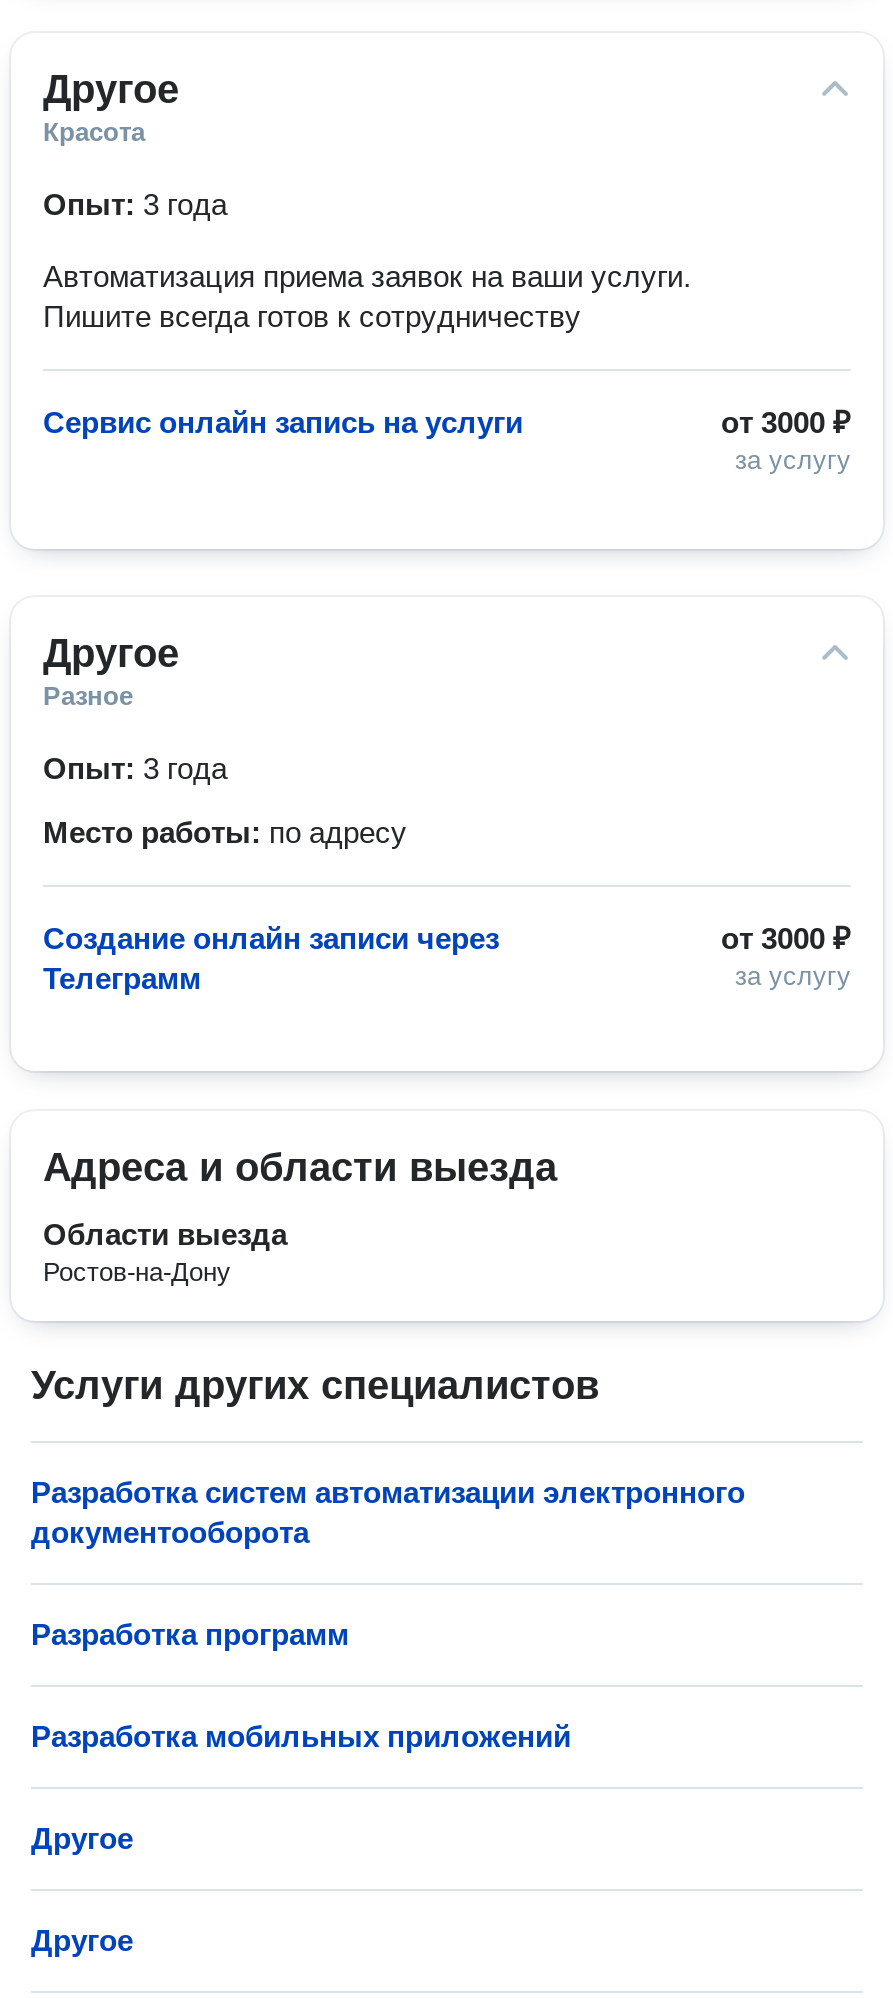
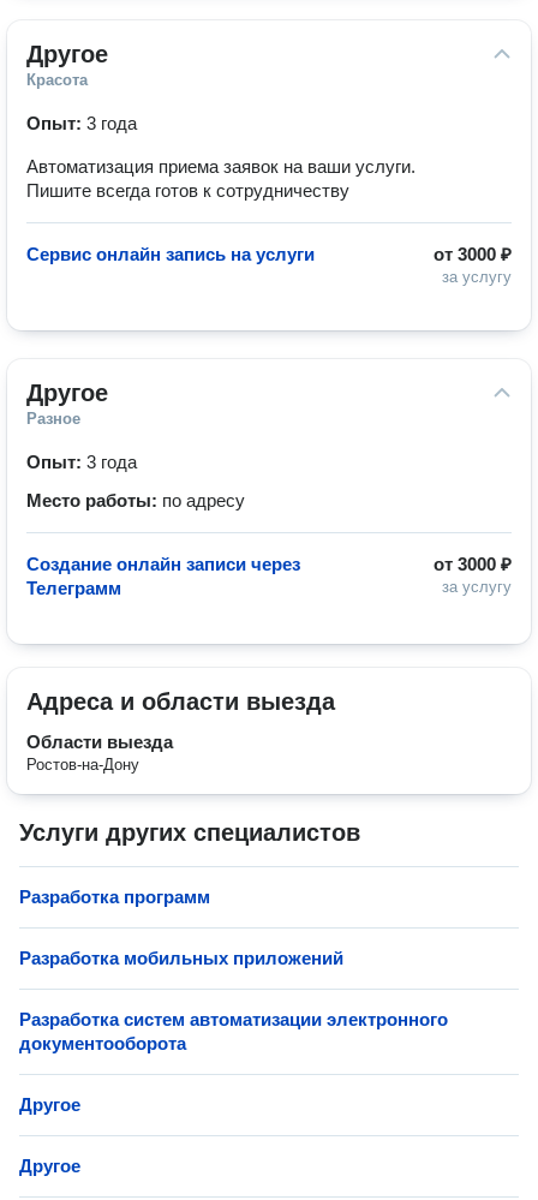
moved [31,1475,745,1549] -> [19,1009,448,1053]: Разработка систем автоматизации электронного | документооборота
moved [31,1617,571,1753] -> [19,886,343,968]: Разработка программ | Разработка мобильных приложений

